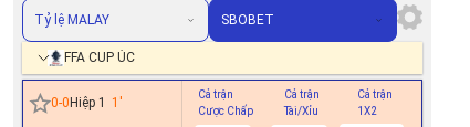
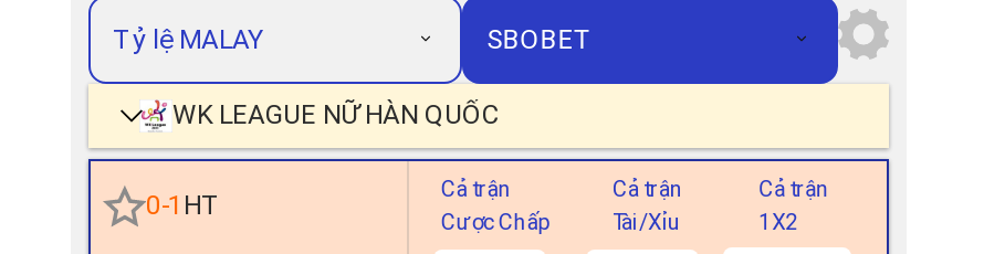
[64,50,135,65] FFA CUP ÚC -> [172,99,500,130] WK LEAGUE NỮ HÀN QUỐC
[51,95,123,110] 0-0Hiệp 1 1 ' -> [146,190,221,221] 0-1 HT

